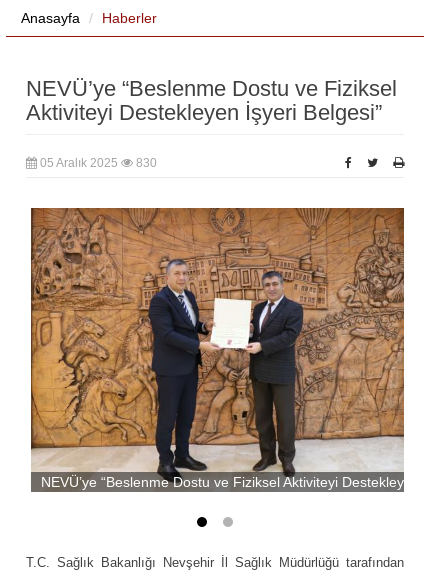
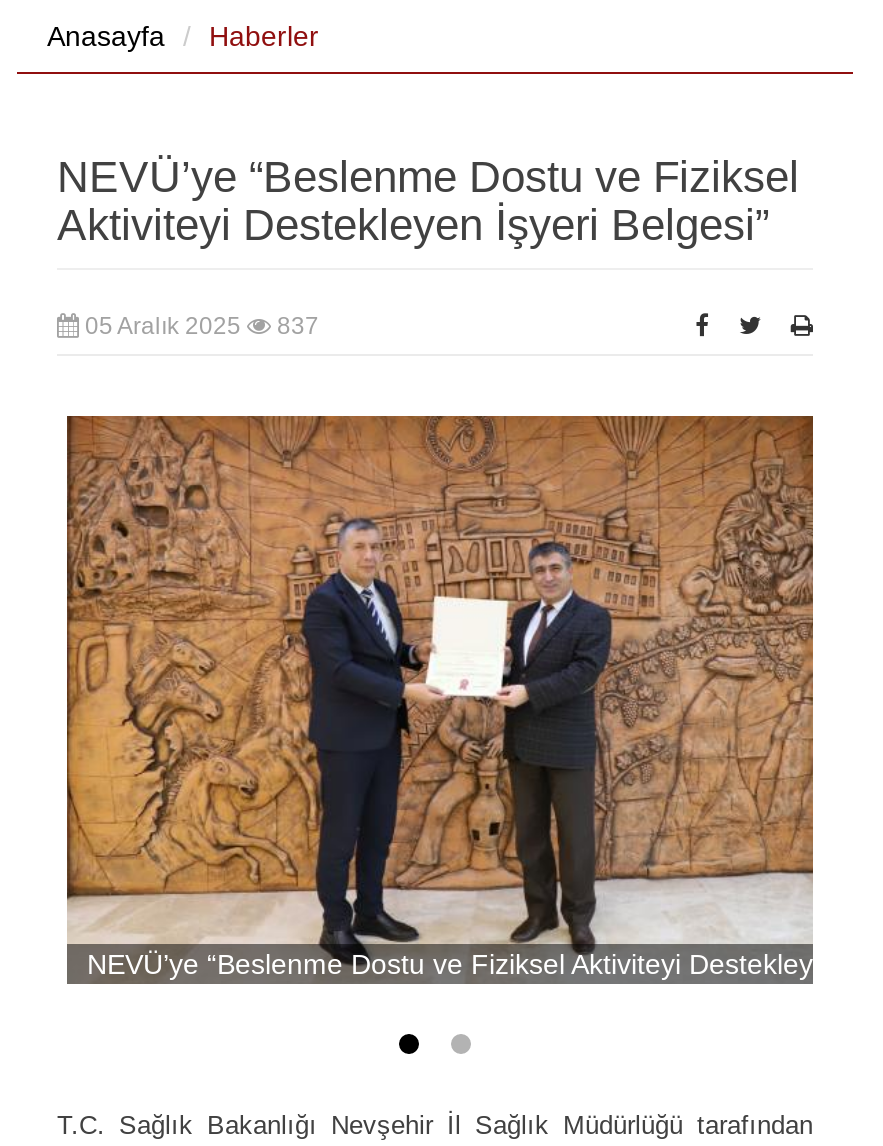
[37,156,157,170] 05 Aralık 2025 830 -> [79,312,319,340] 05 Aralık 2025 837

